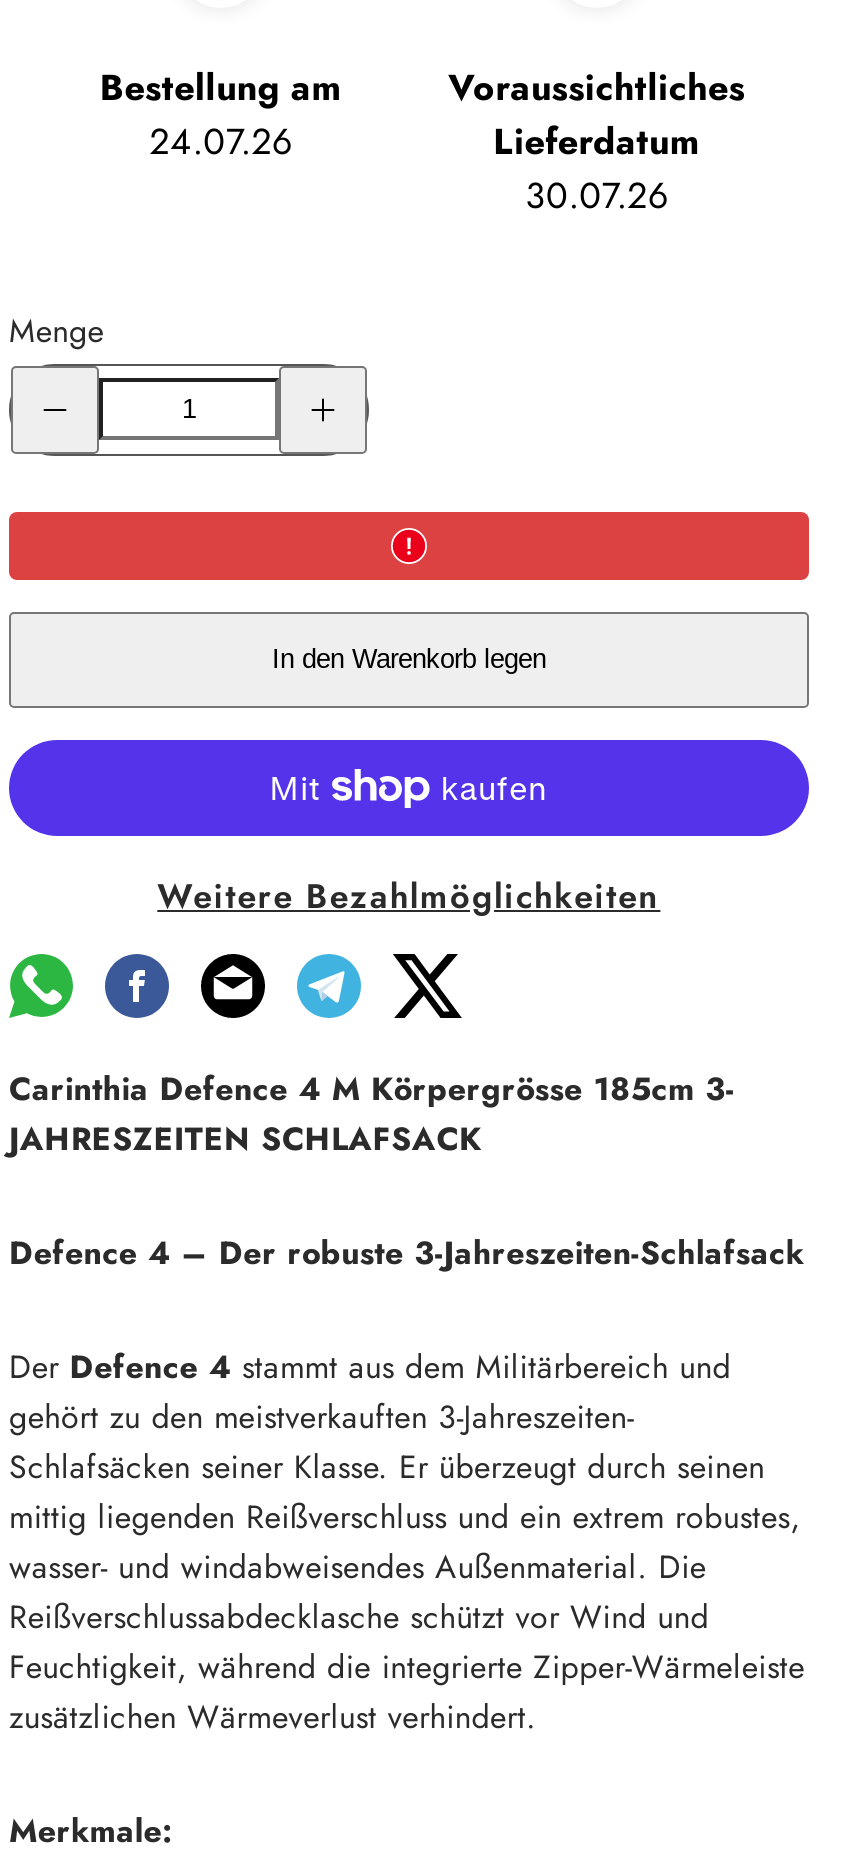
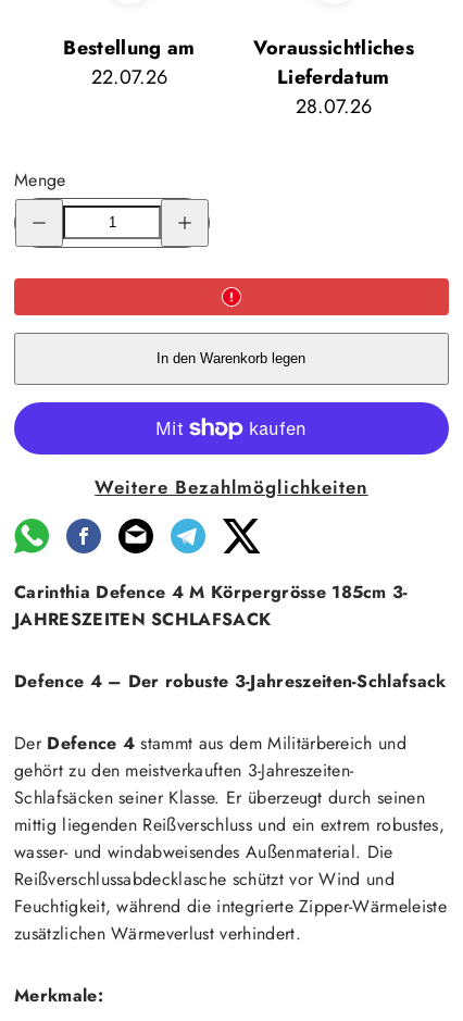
[149,115,292,167] 24.07.26 -> [91,63,168,91] 22.07.26
[525,169,668,221] 30.07.26 -> [295,92,372,120] 28.07.26

